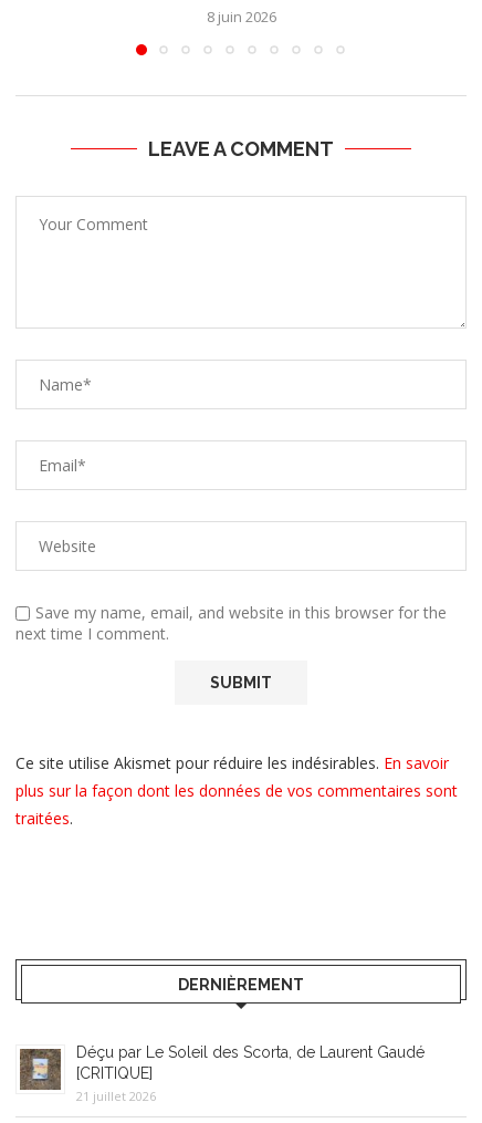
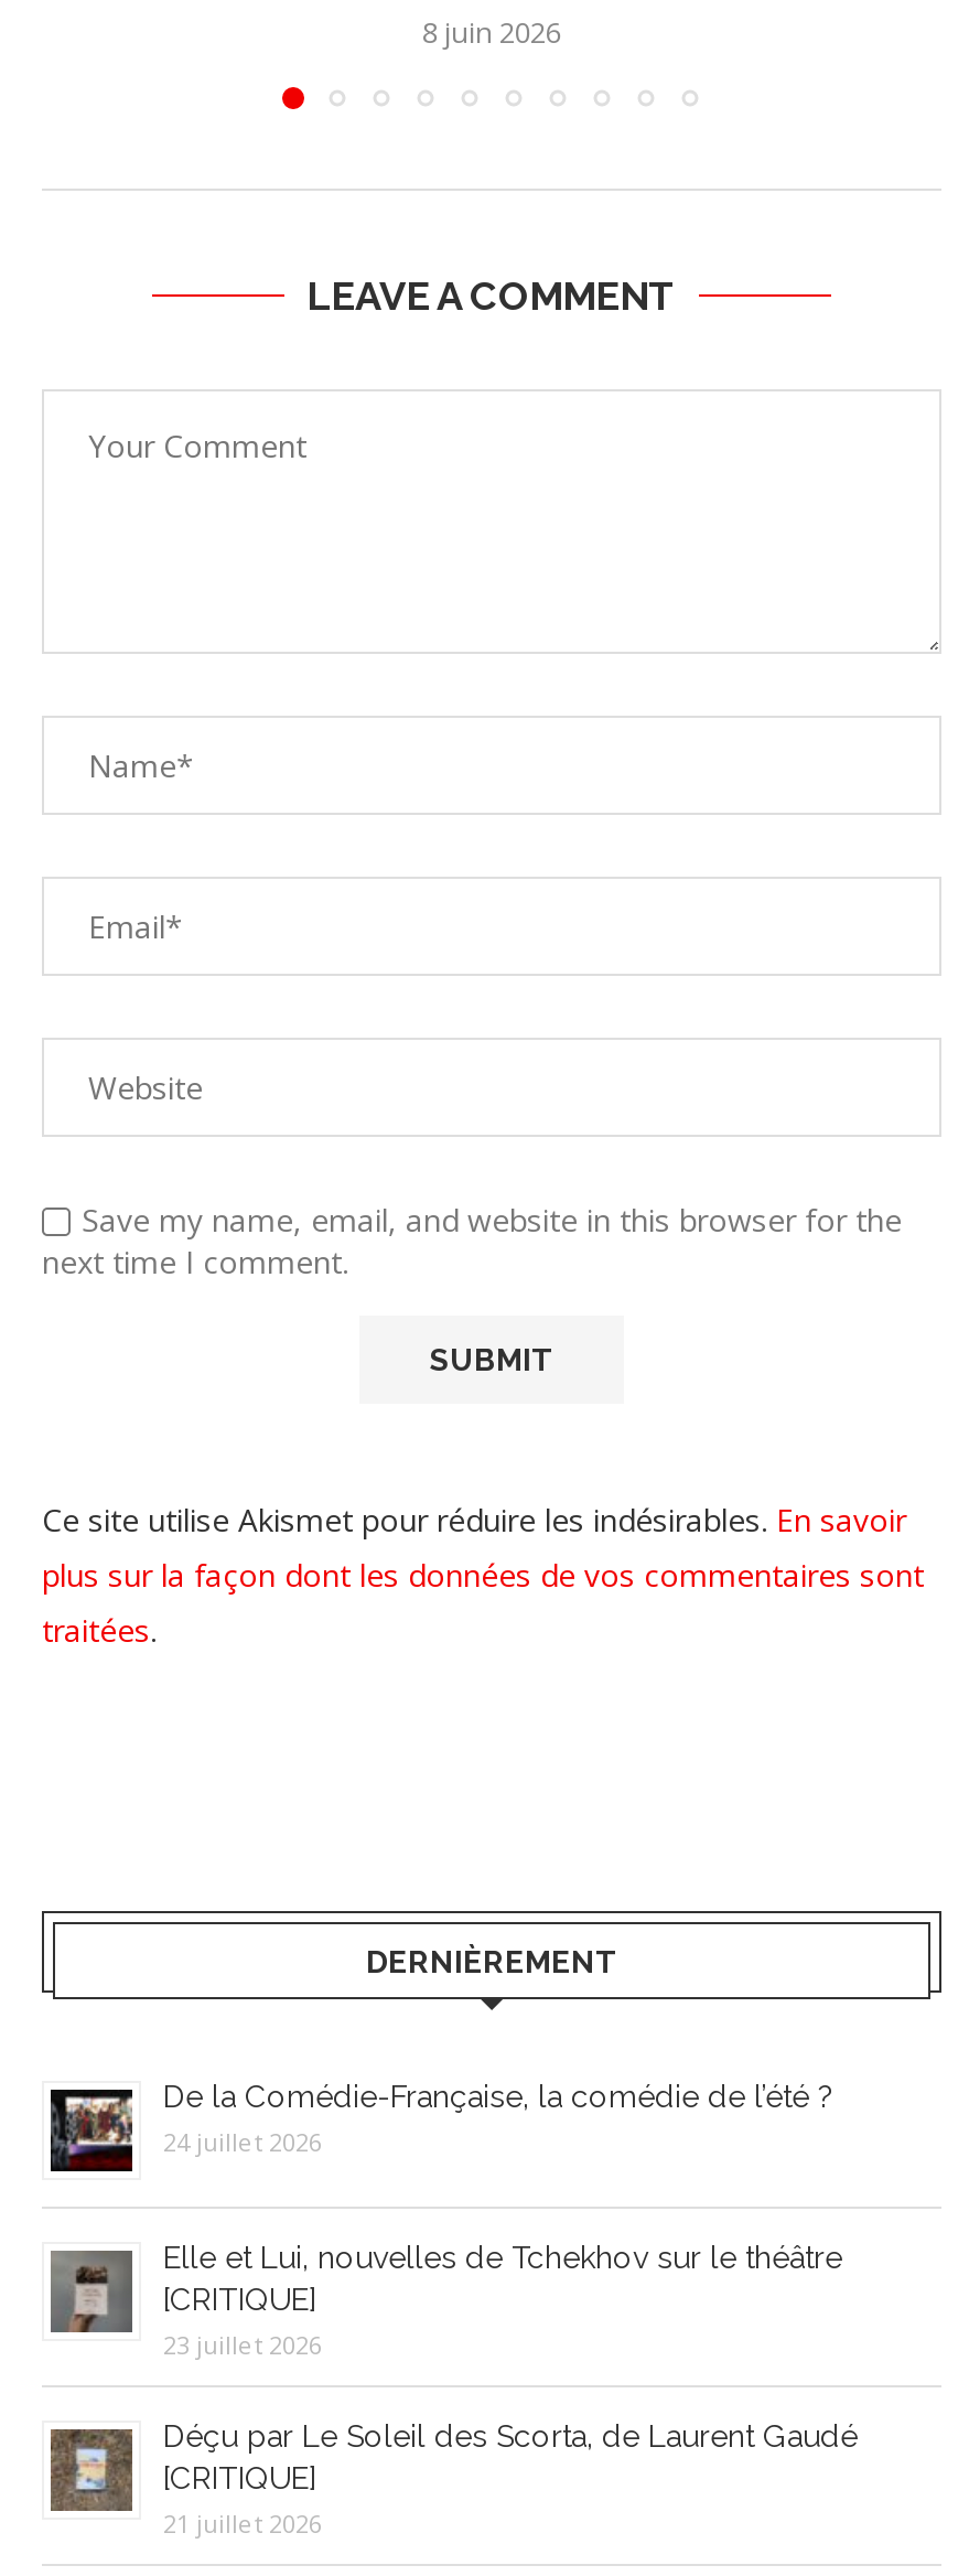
none -> [49,2079,842,2361] [image] | De la Comédie-Française, la comédie de l’été ? | 24 juillet 2026 | Elle et Lui, nouvelles de Tchekhov sur le théâtre | [CRITIQUE] | 23 juillet 2026
none -> [49,2248,132,2334] [image]

